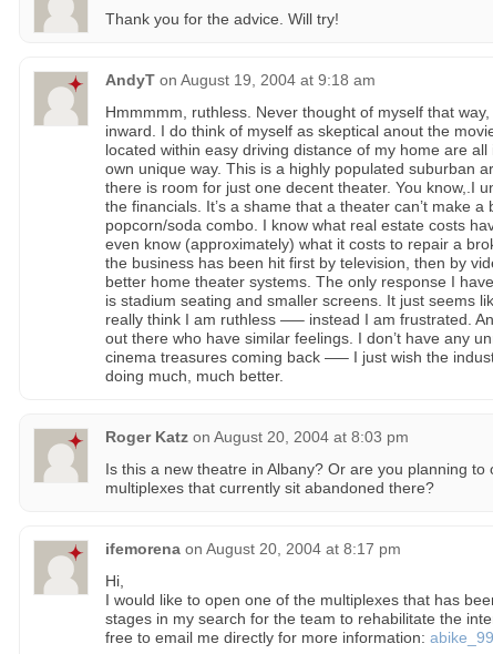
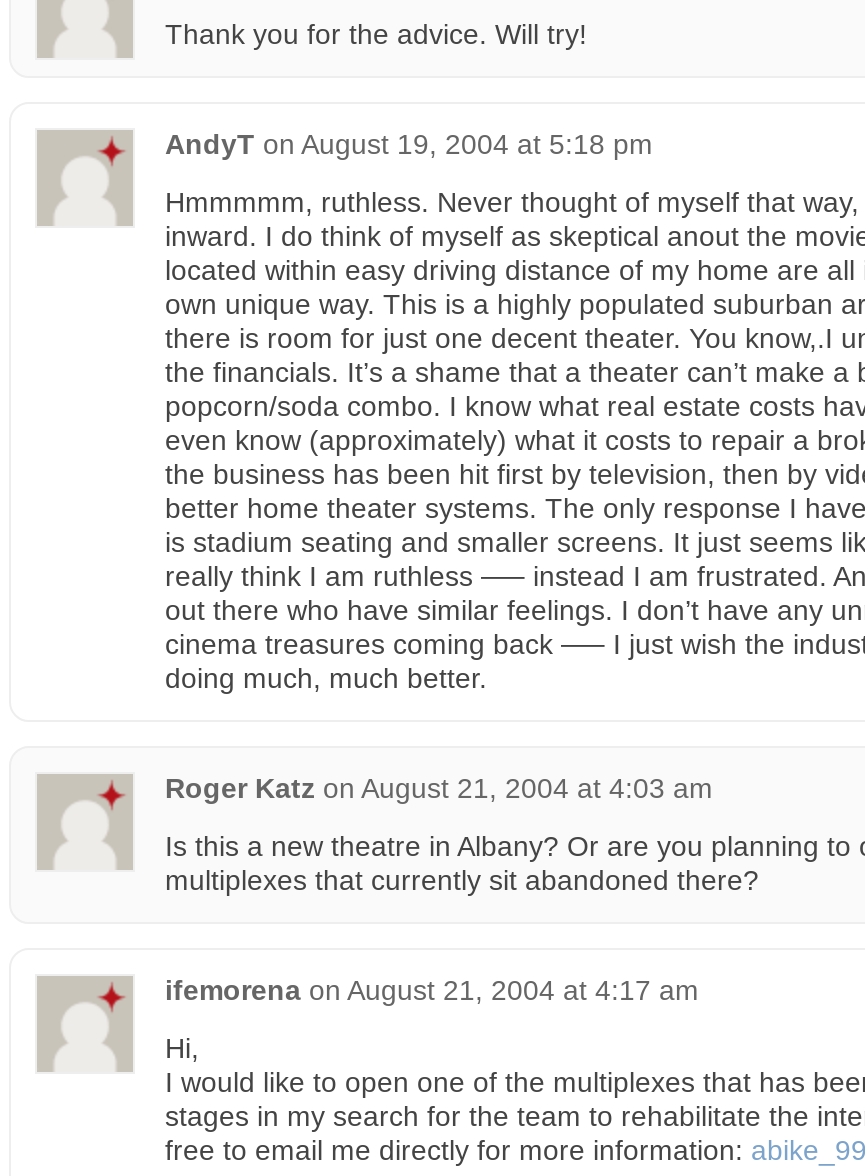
[105,71,376,89] AndyT on August 19, 2004 at 9:18 am -> [165,128,653,160] AndyT on August 19, 2004 at 5:18 pm
[105,428,409,446] Roger Katz on August 20, 2004 at 8:03 pm -> [165,772,713,804] Roger Katz on August 21, 2004 at 4:03 am
[105,540,401,558] ifemorena on August 20, 2004 at 8:17 pm -> [165,974,699,1006] ifemorena on August 21, 2004 at 4:17 am

